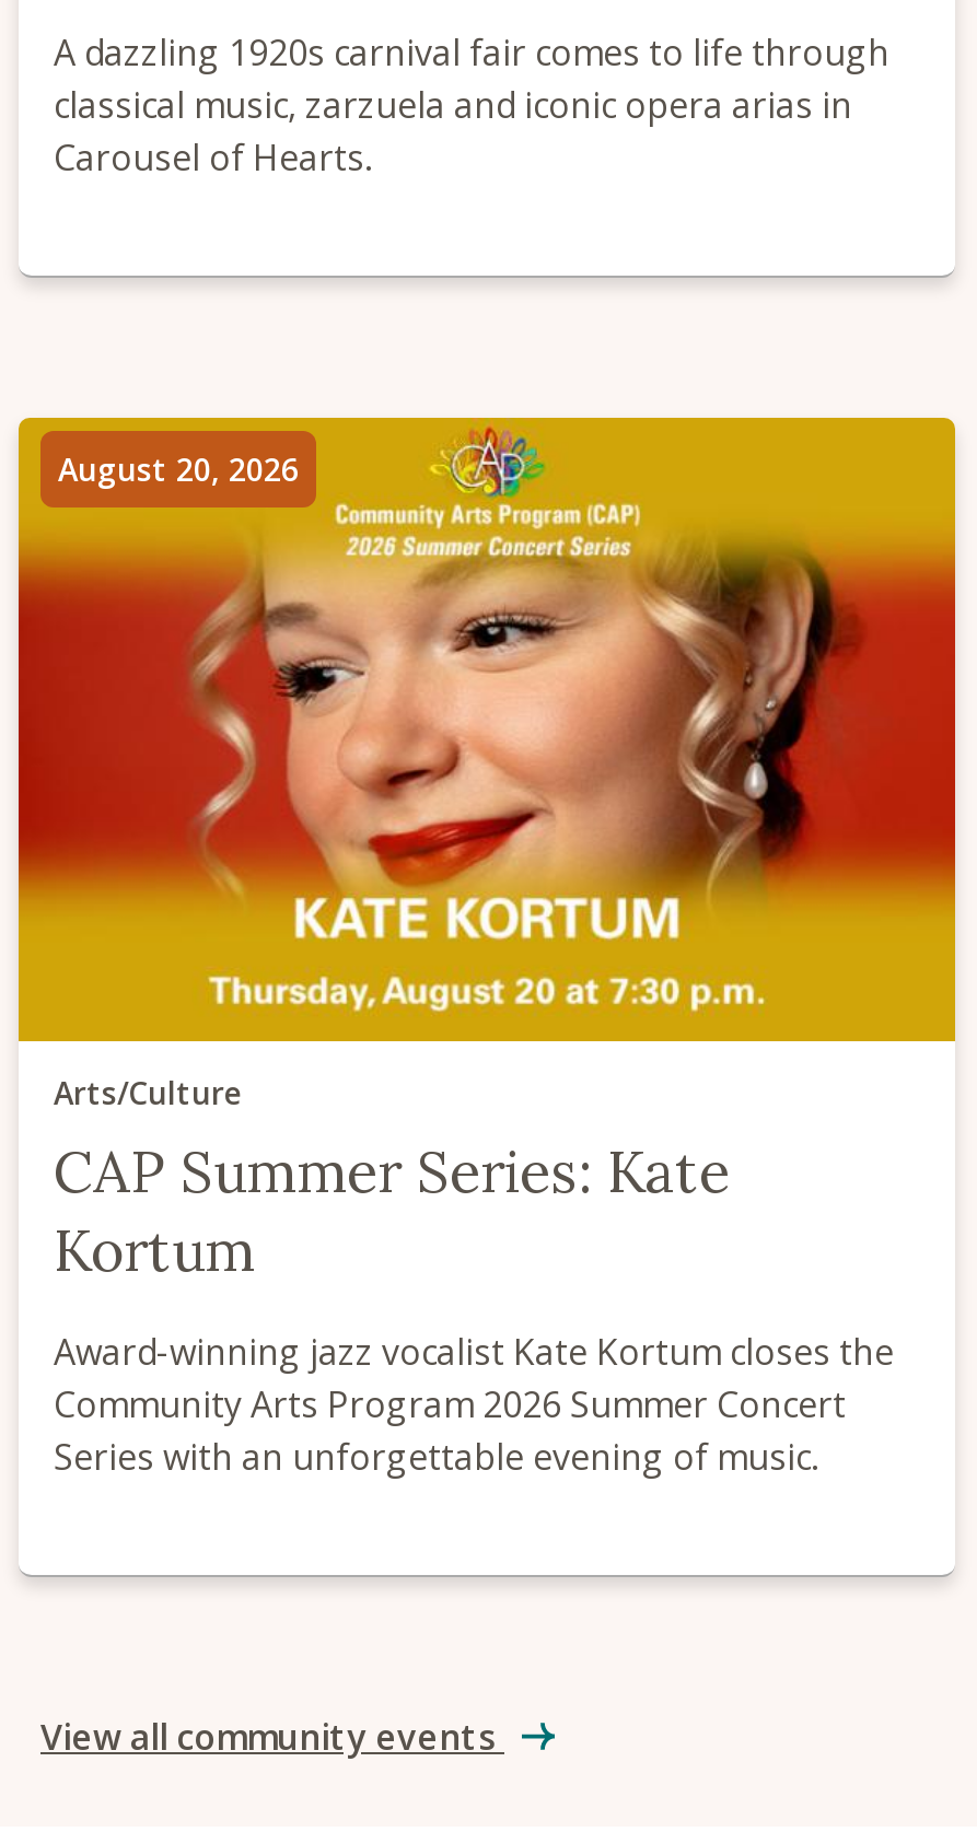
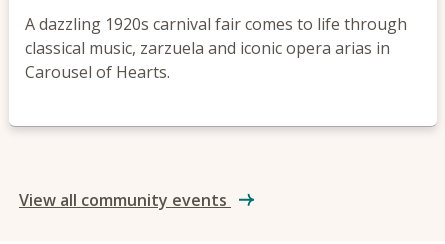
[16,415,957,1042] [image] | August 20, 2026 -> none
[54,1071,894,1480] Arts/Culture | CAP Summer Series: Kate | Kortum | Award-winning jazz vocalist Kate Kortum closes the | Community Arts Program 2026 Summer Concert | Series with an unforgettable evening of music. -> none

